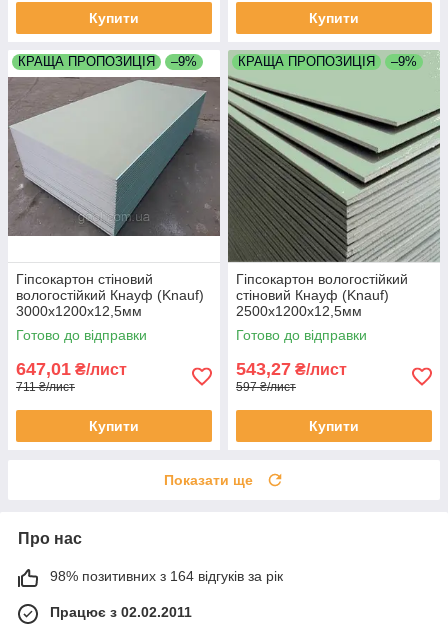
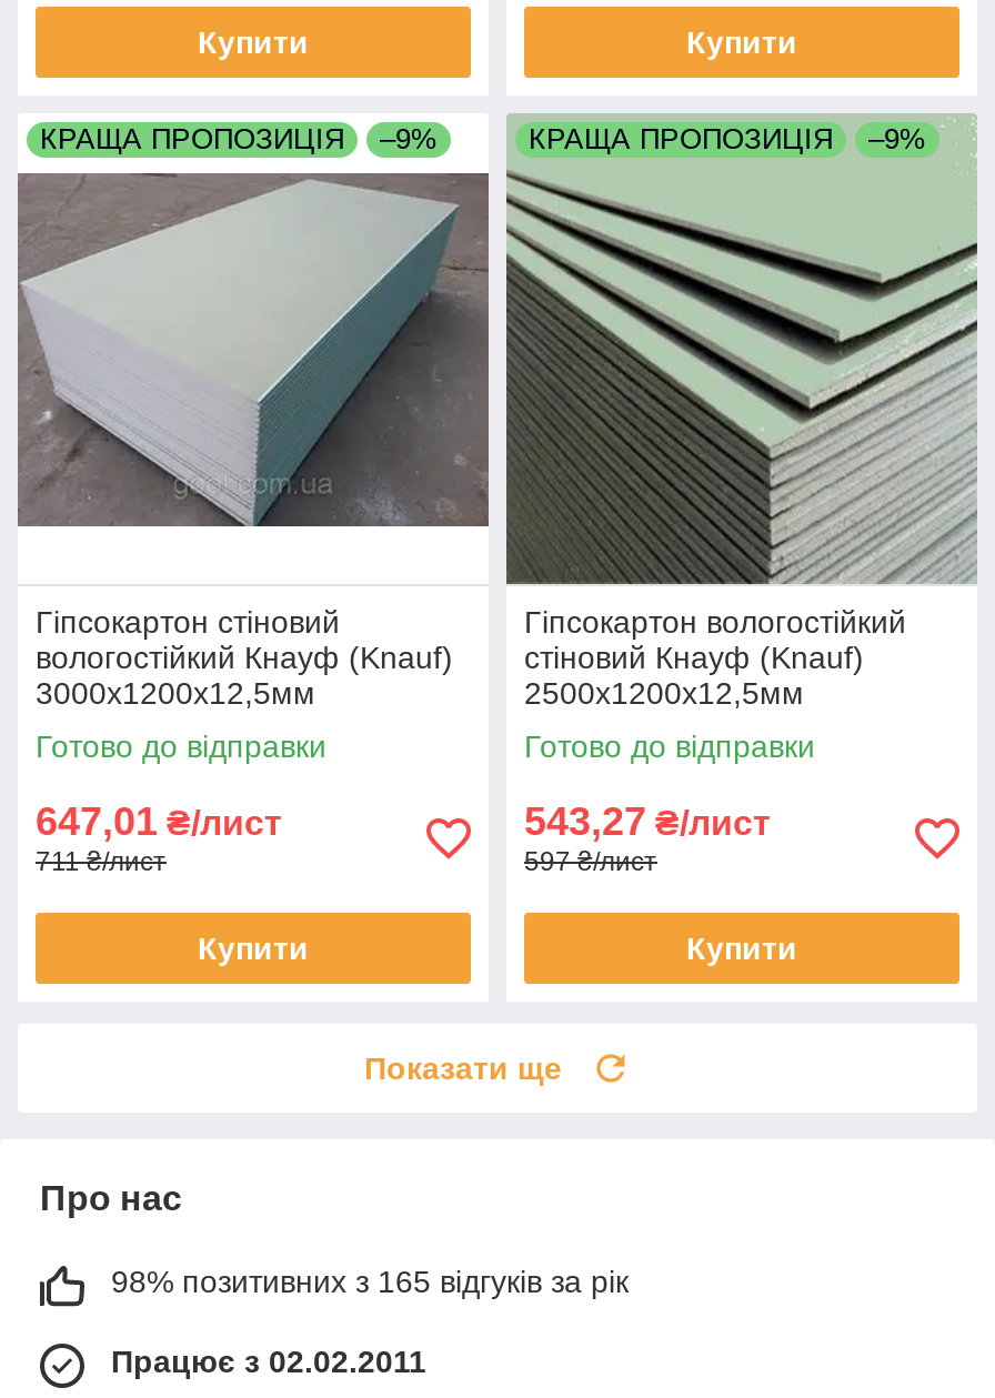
[50,568,283,584] 98% позитивних з 164 відгуків за рік -> [111,1265,629,1300] 98% позитивних з 165 відгуків за рік

